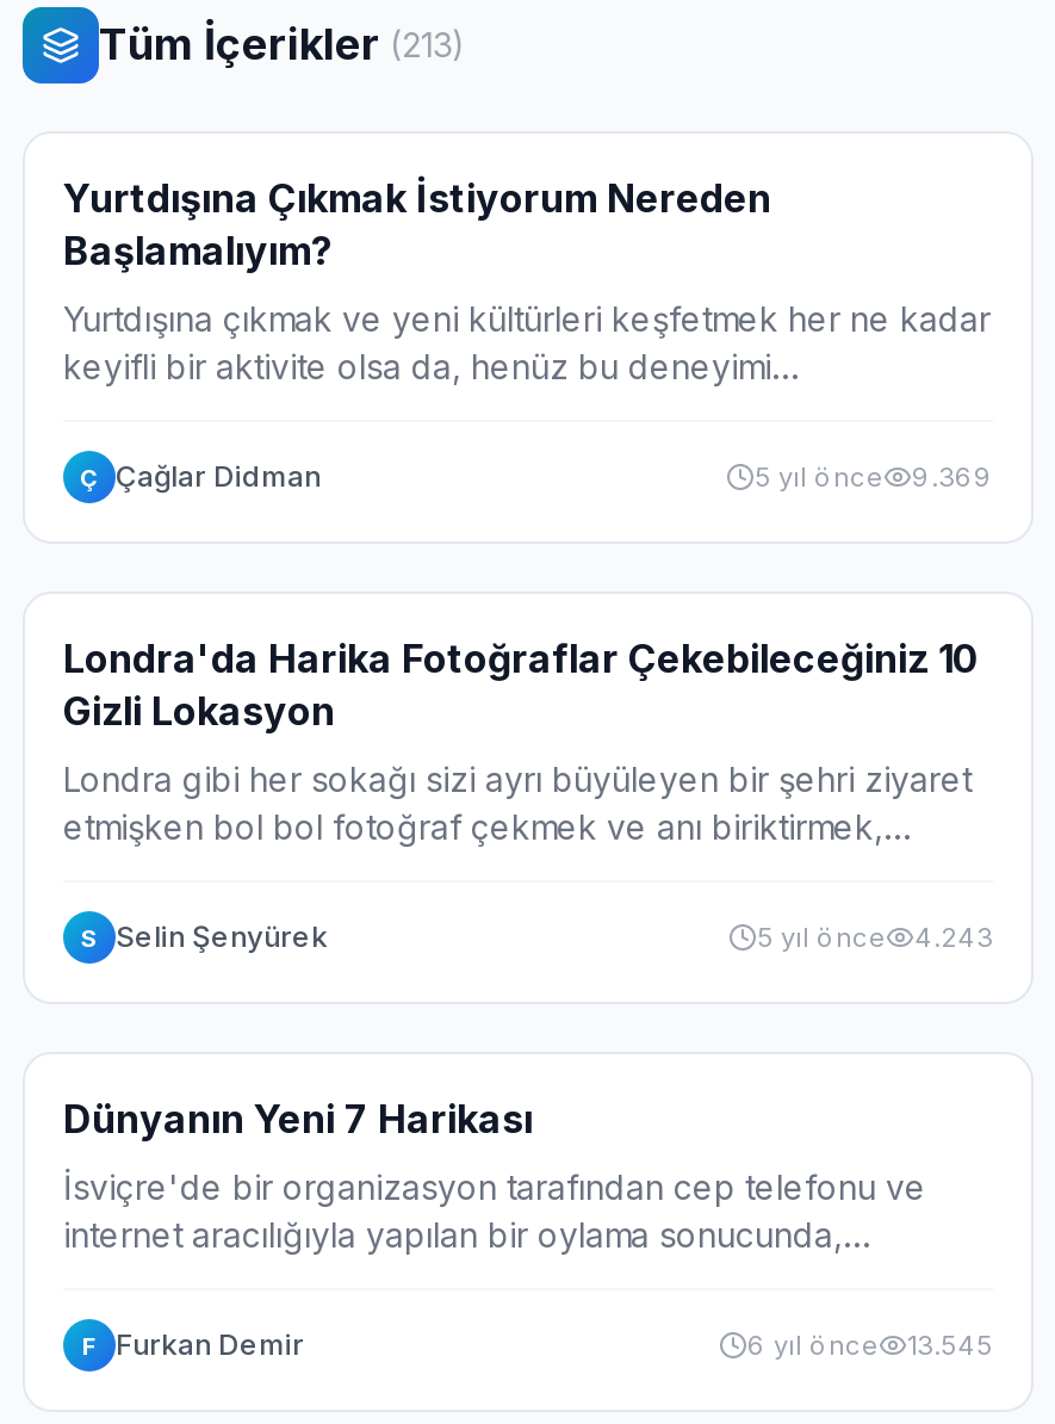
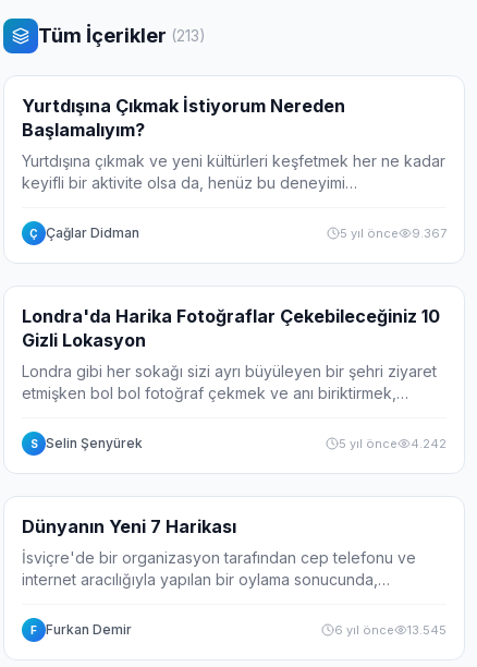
[912,460,993,494] 9.369 -> [412,226,447,241] 9.367
[757,921,993,954] 5 yıl önce 4.243 -> [339,436,447,451] 5 yıl önce 4.242

